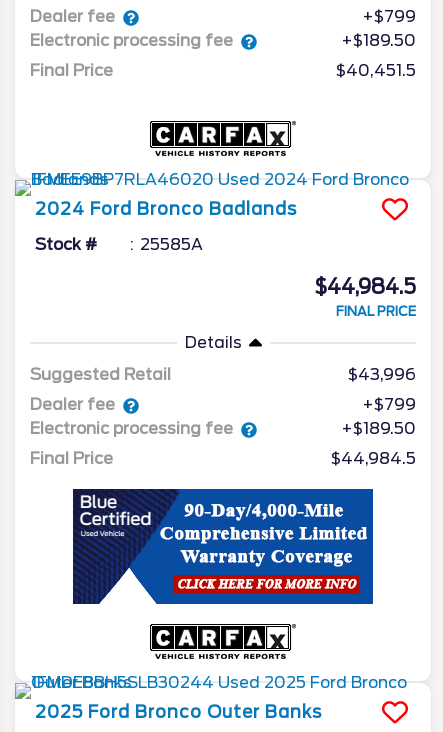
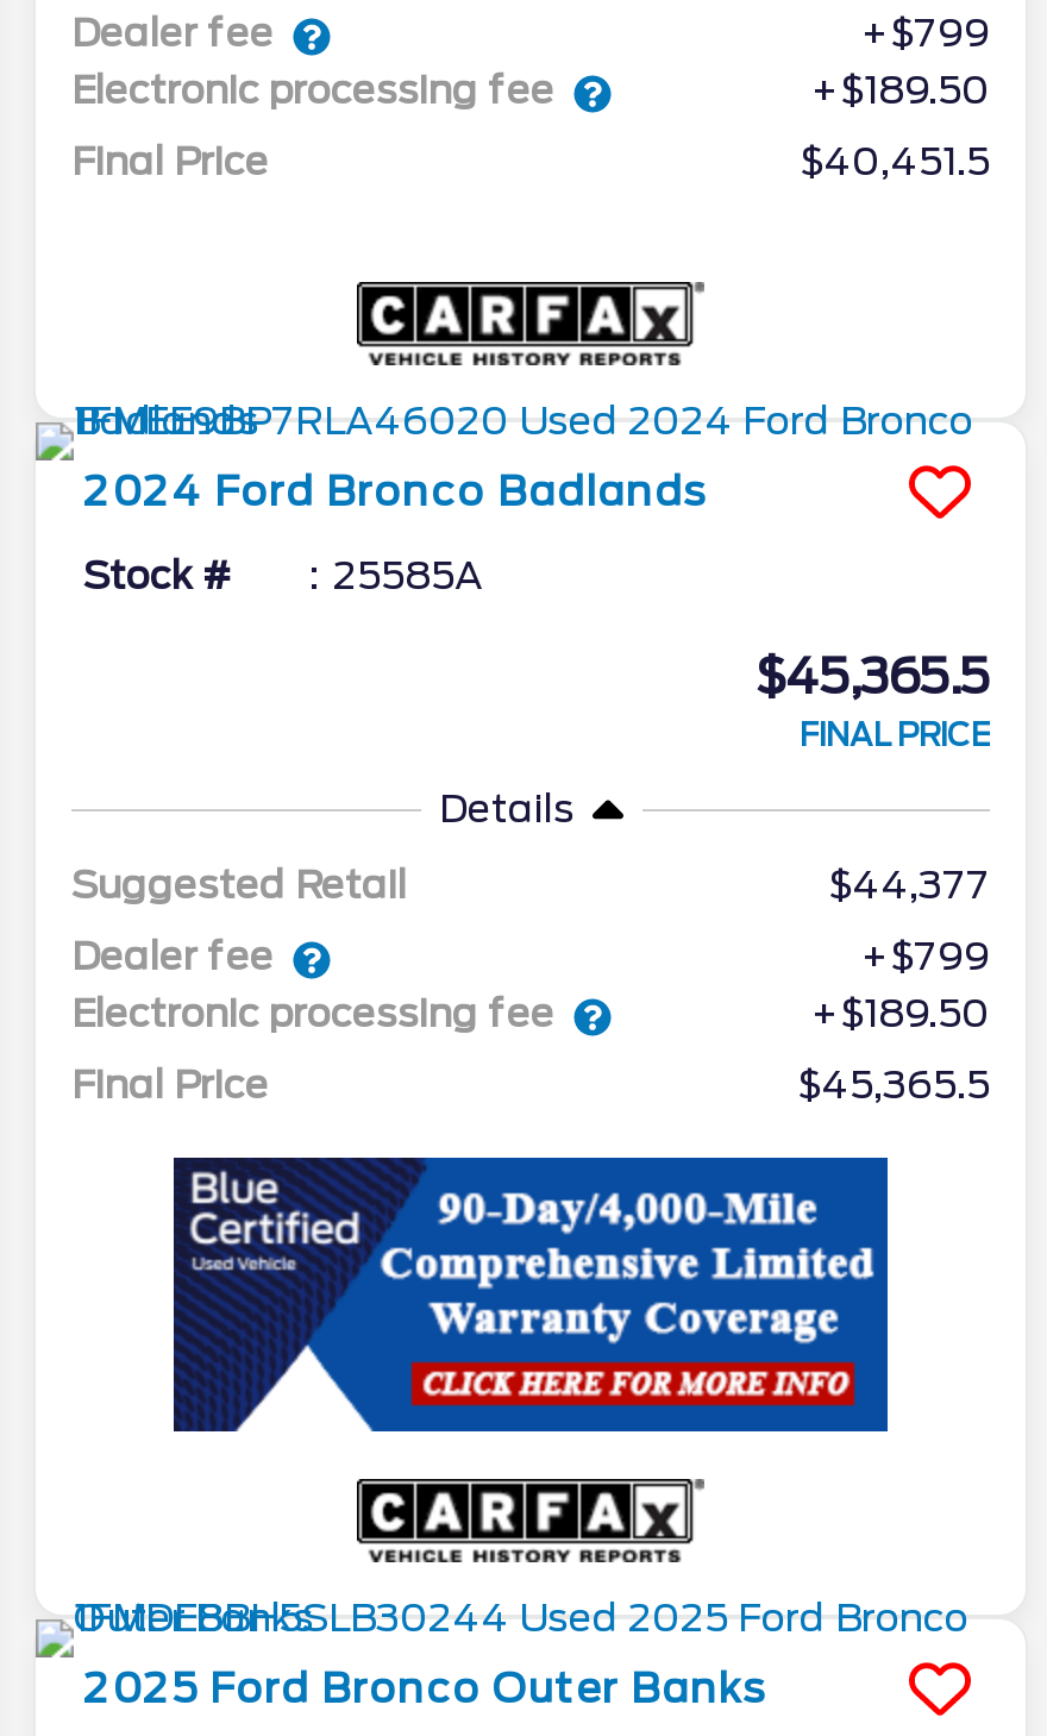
[314,275,416,299] $44,984.5 -> [754,649,990,706] $45,365.5
[348,365,416,384] $43,996 -> [828,863,990,909] $44,377
[331,449,416,468] $44,984.5 -> [797,1063,990,1108] $45,365.5

